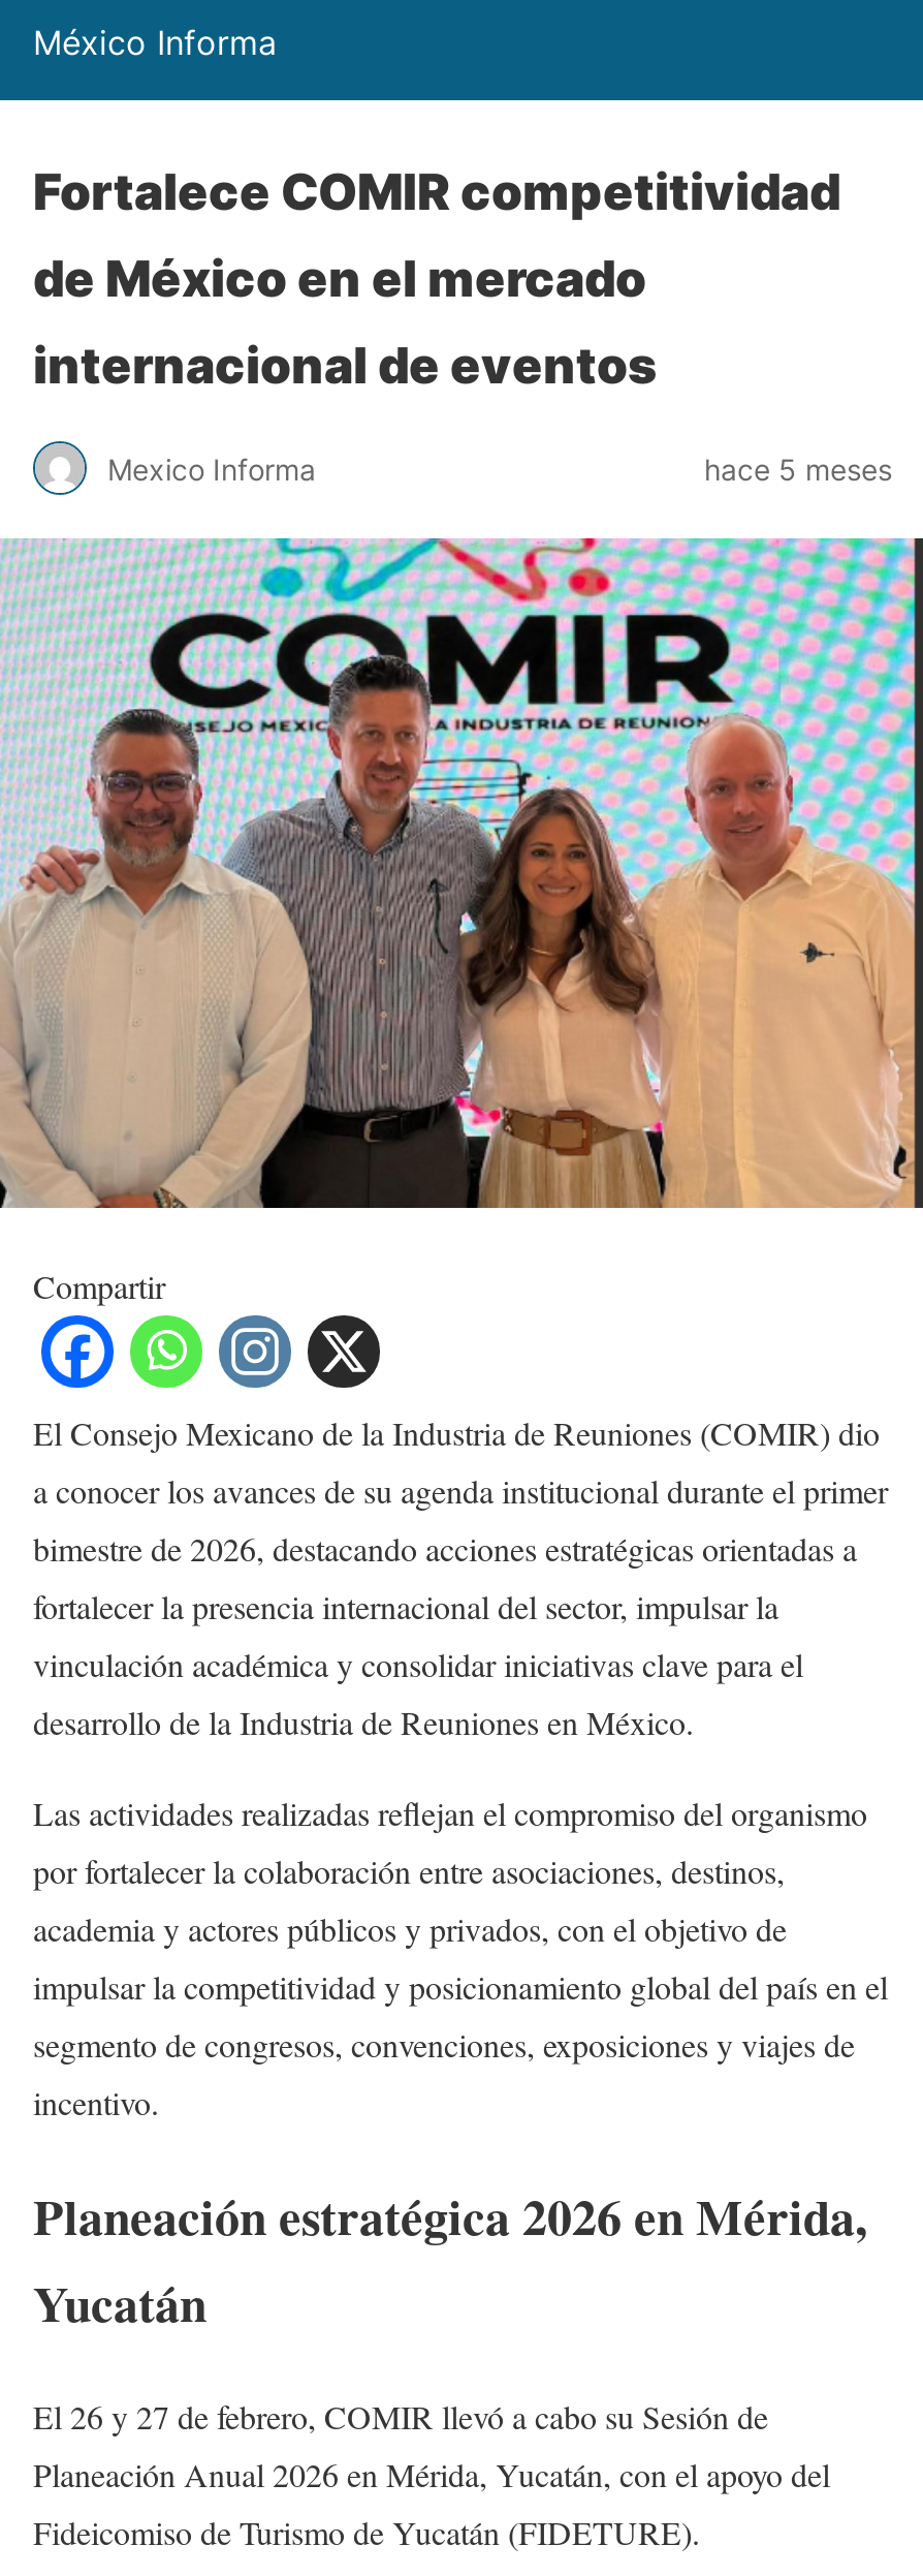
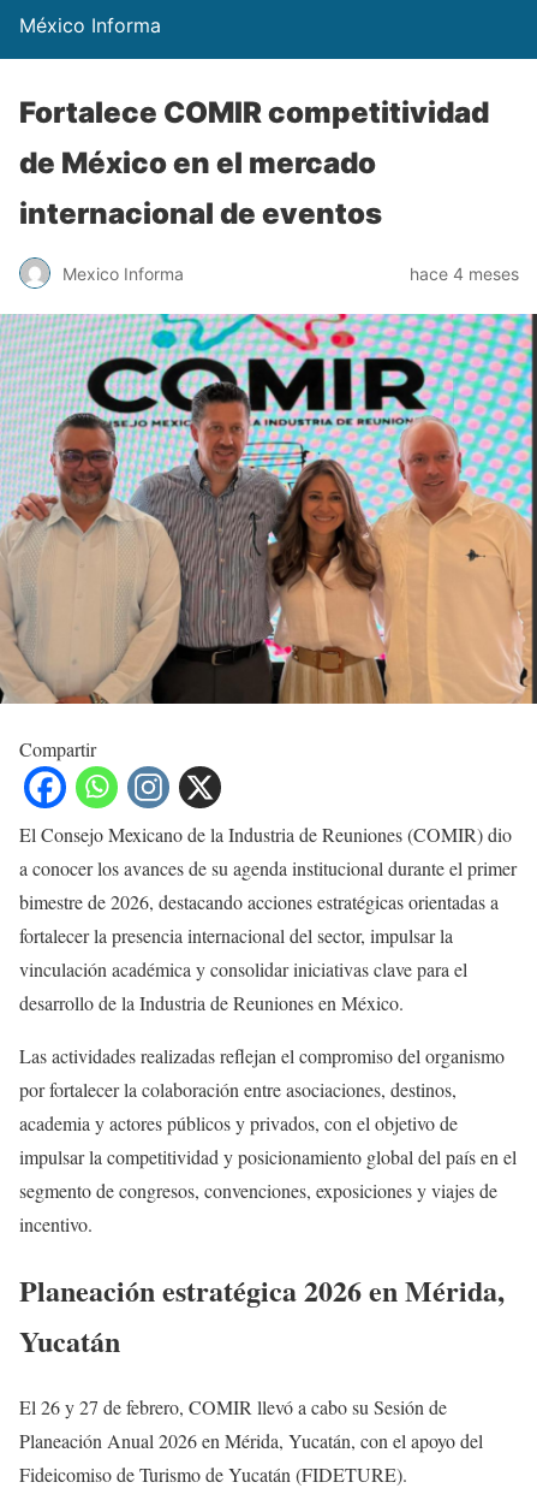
[704,451,892,486] hace 5 meses -> [410,263,519,283] hace 4 meses

